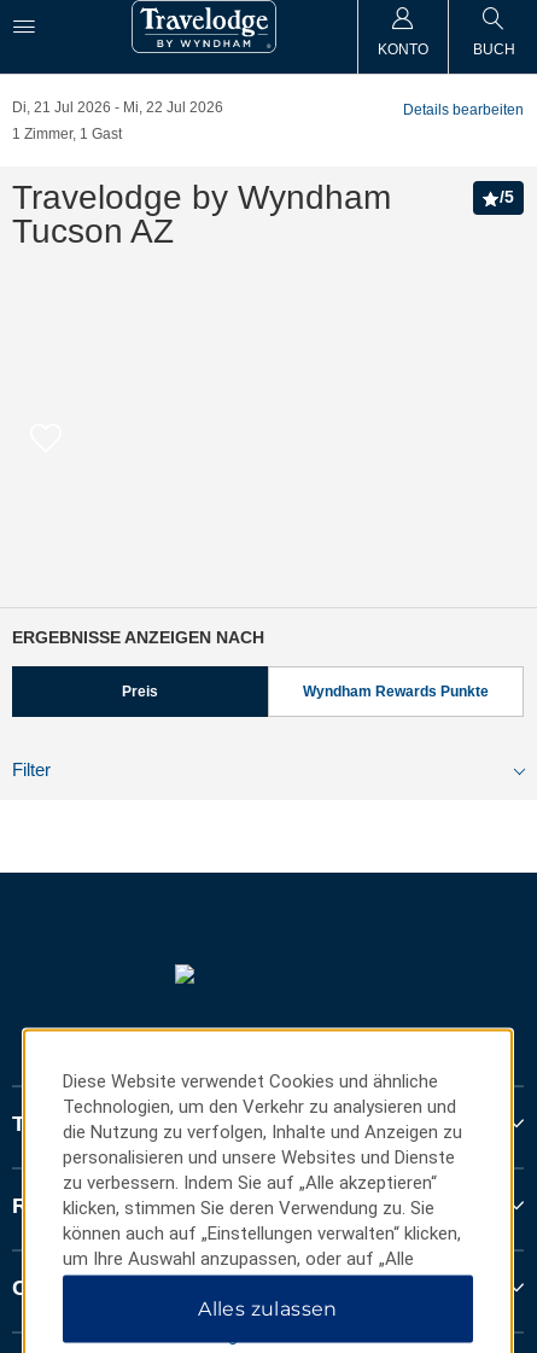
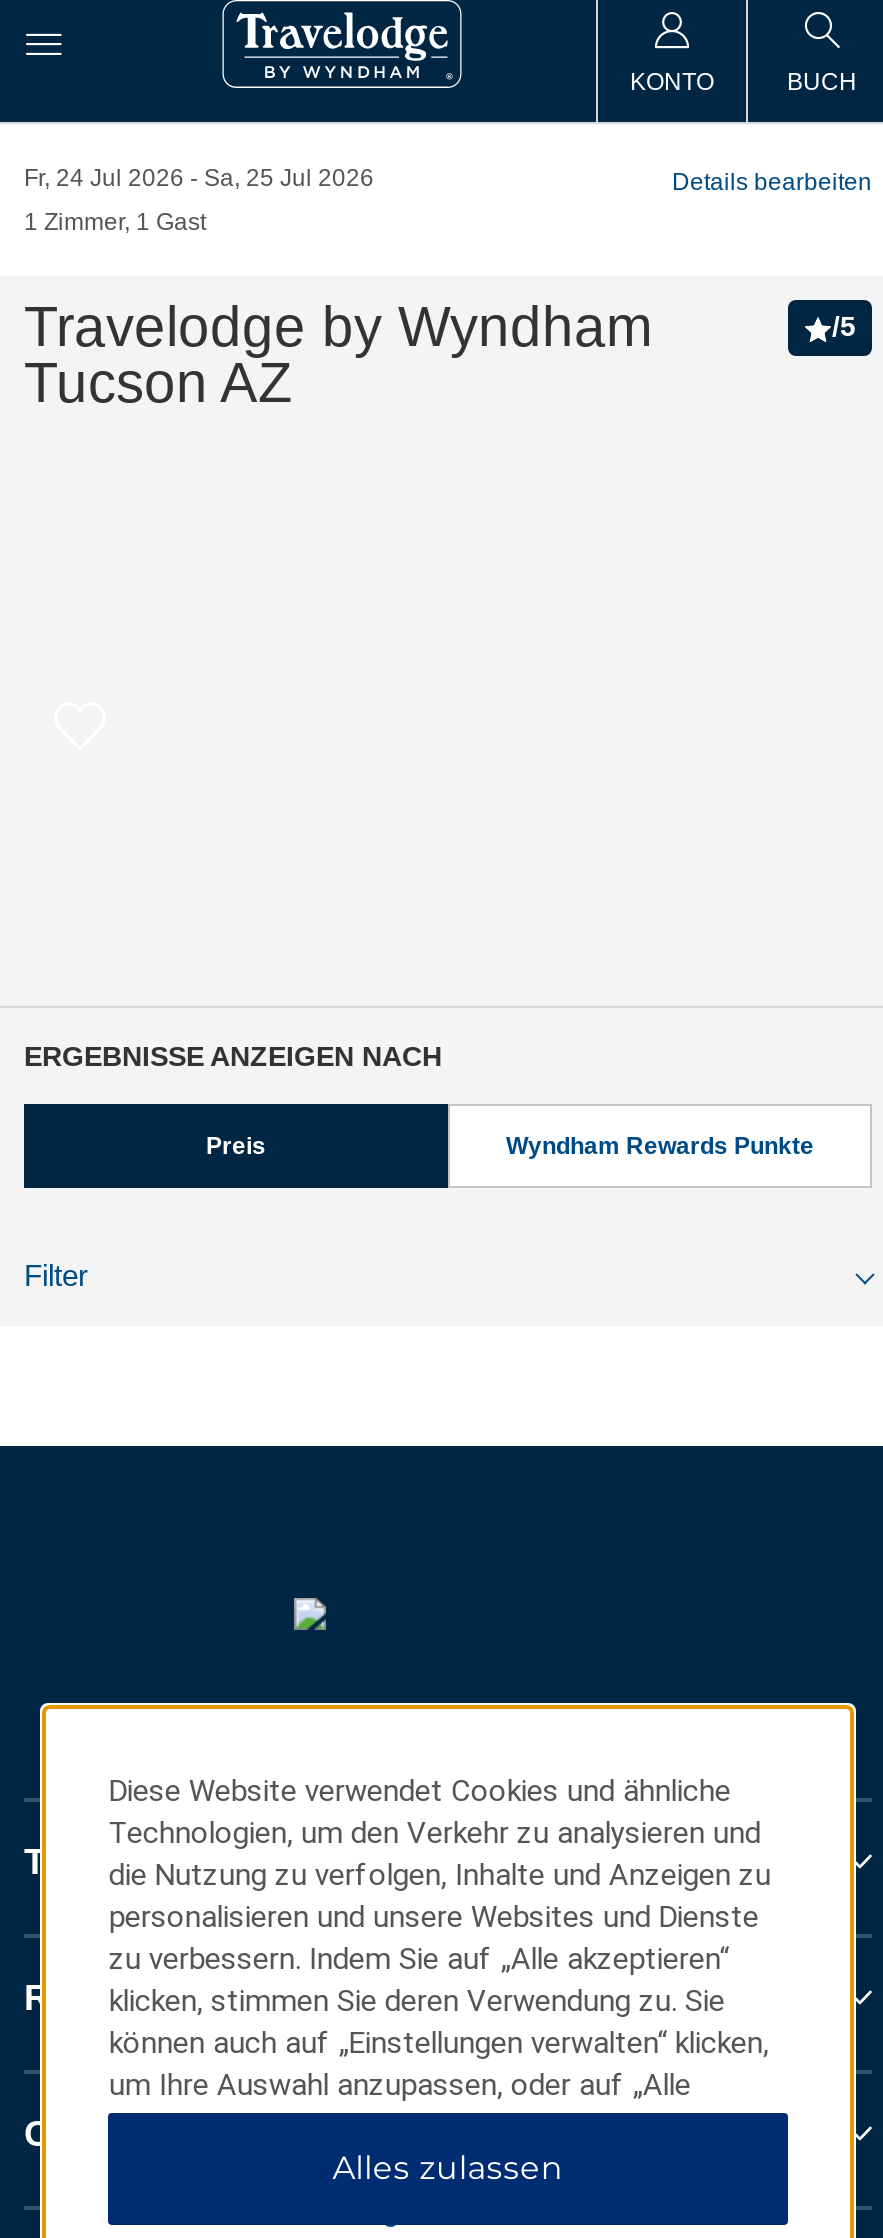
[12,99,111,116] Di, 21 Jul 2026 -> [24,164,184,192] Fr, 24 Jul 2026
[123,99,223,116] Mi, 22 Jul 2026 -> [204,164,374,192] Sa, 25 Jul 2026

